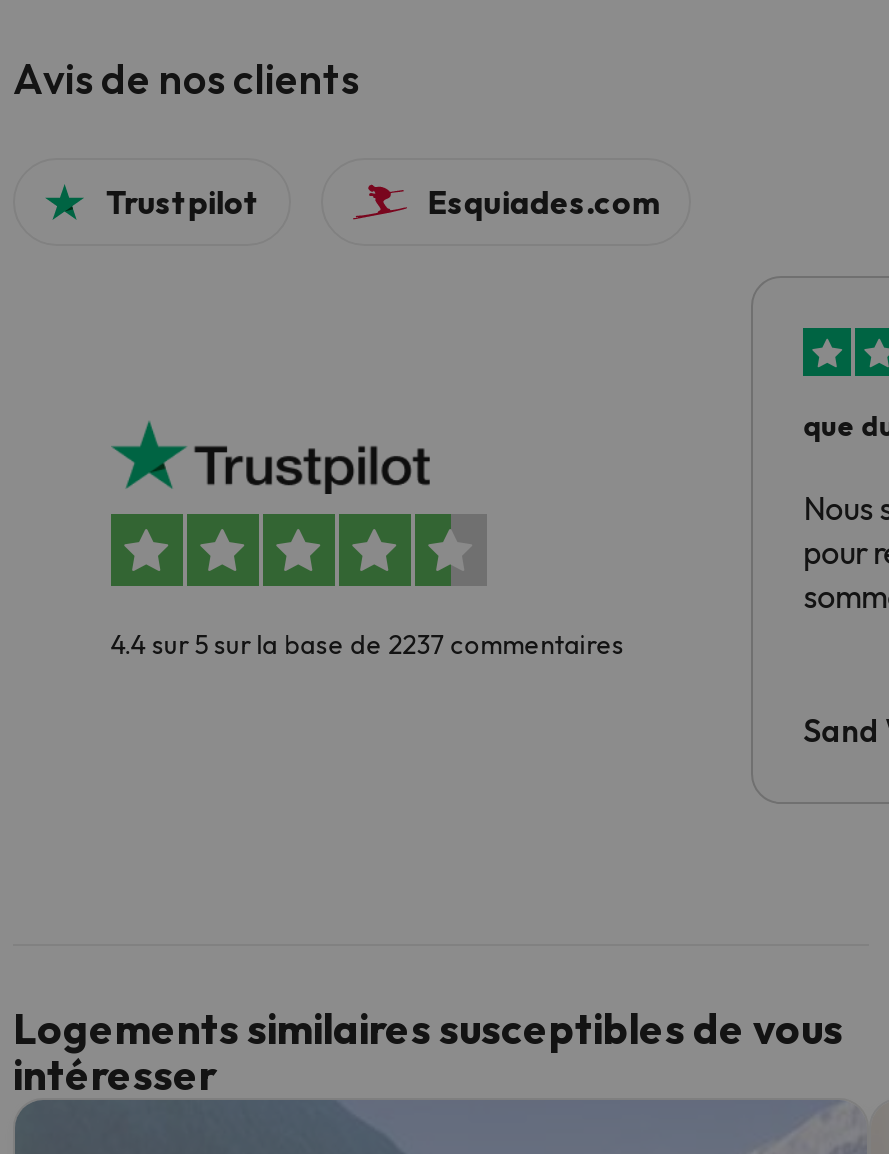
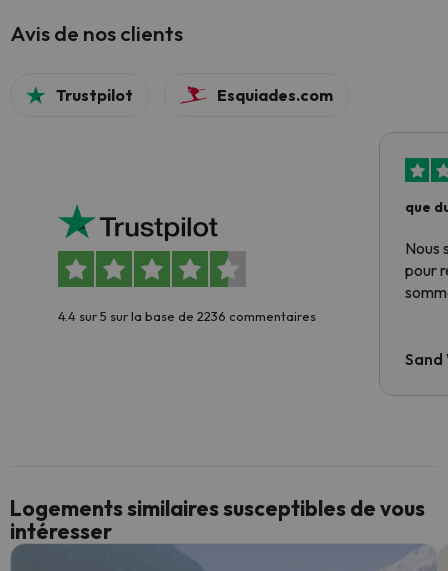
[110,628,624,660] 4.4 sur 5 sur la base de 2237 commentaires -> [58,308,316,324] 4.4 sur 5 sur la base de 2236 commentaires

